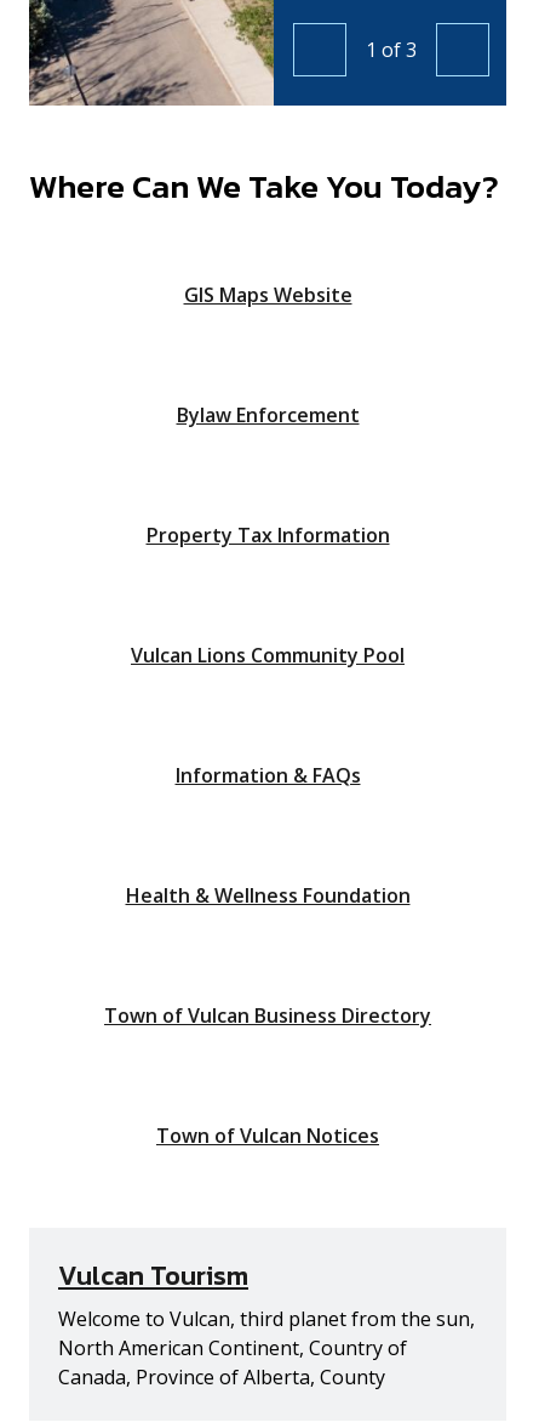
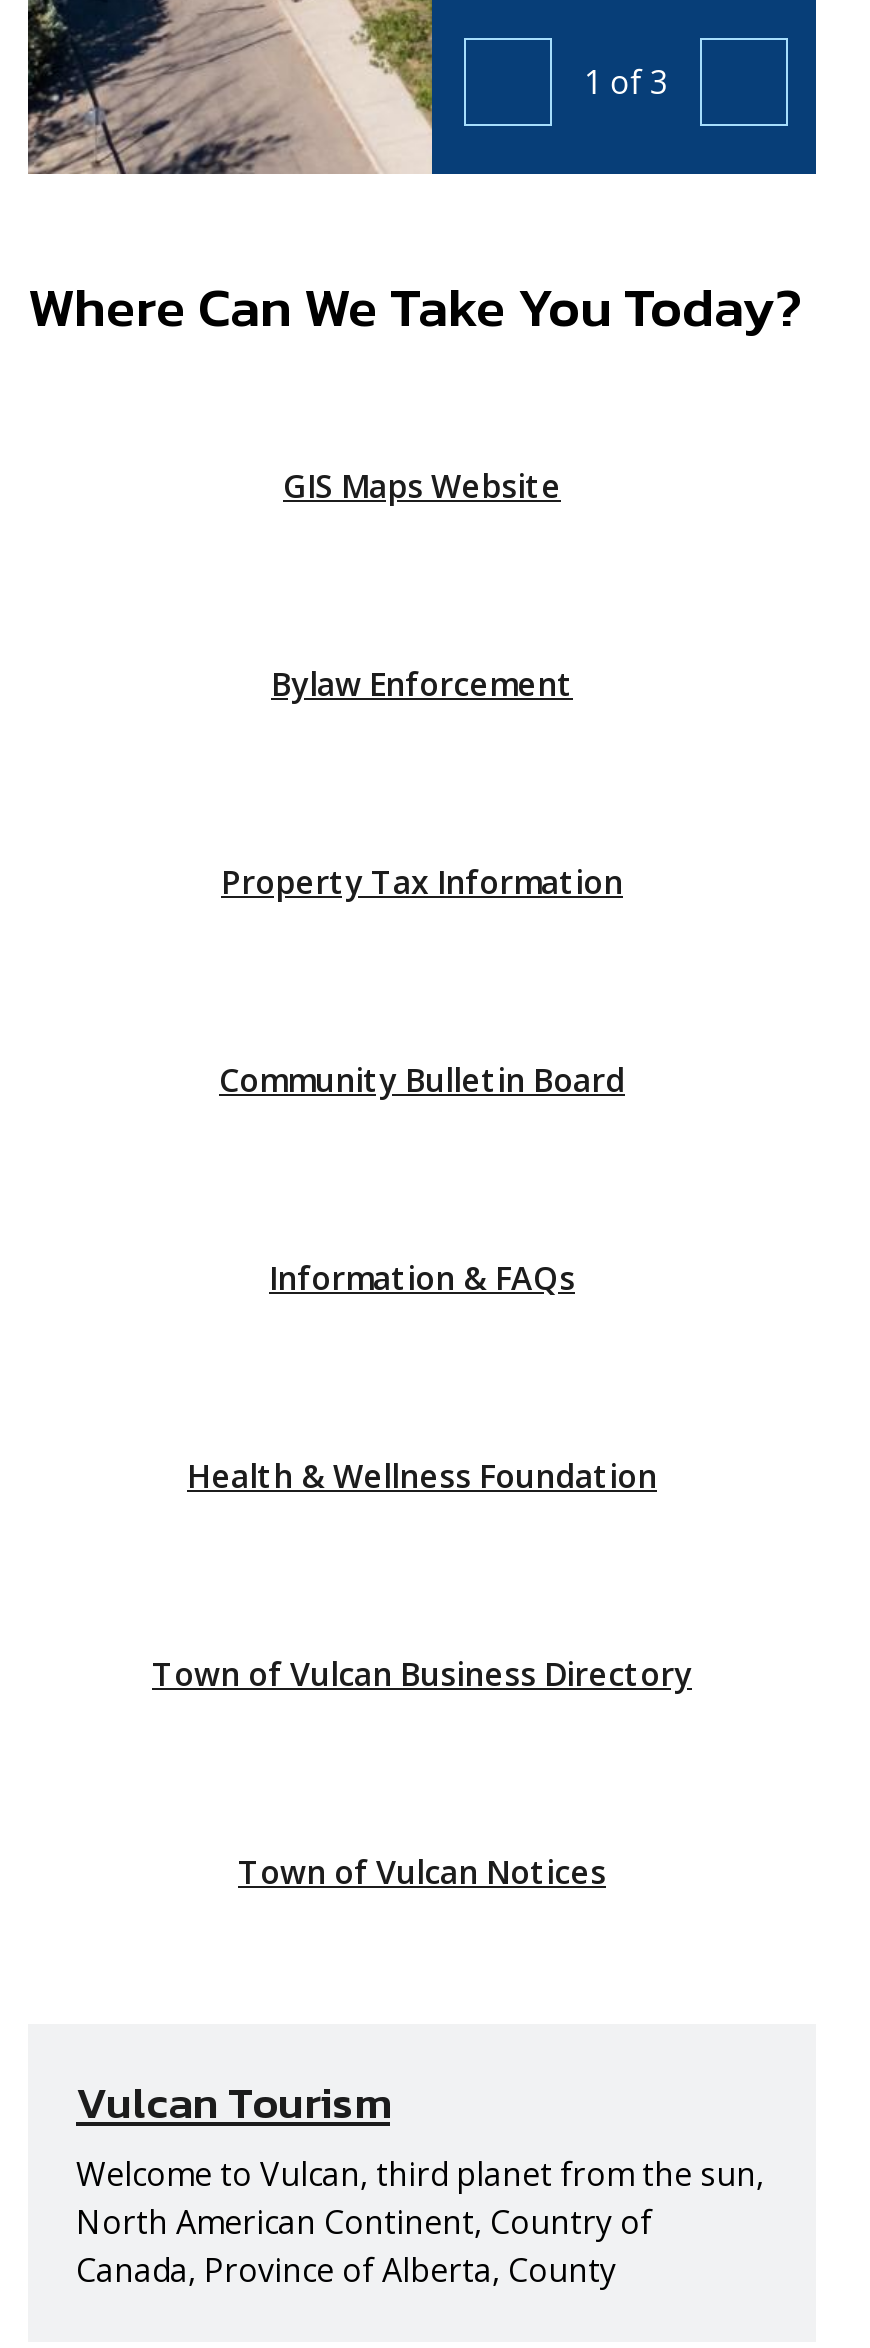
[131,642,405,669] Vulcan Lions Community Pool -> [219,1058,625,1102] Community Bulletin Board

